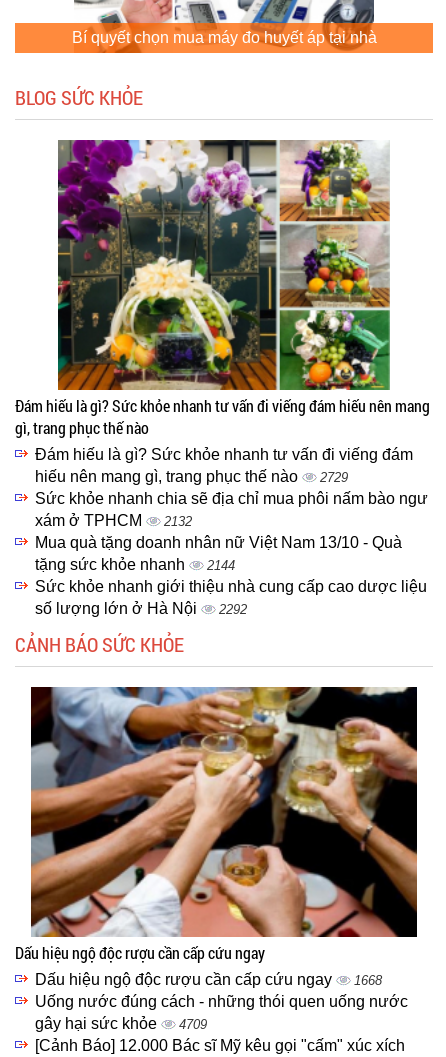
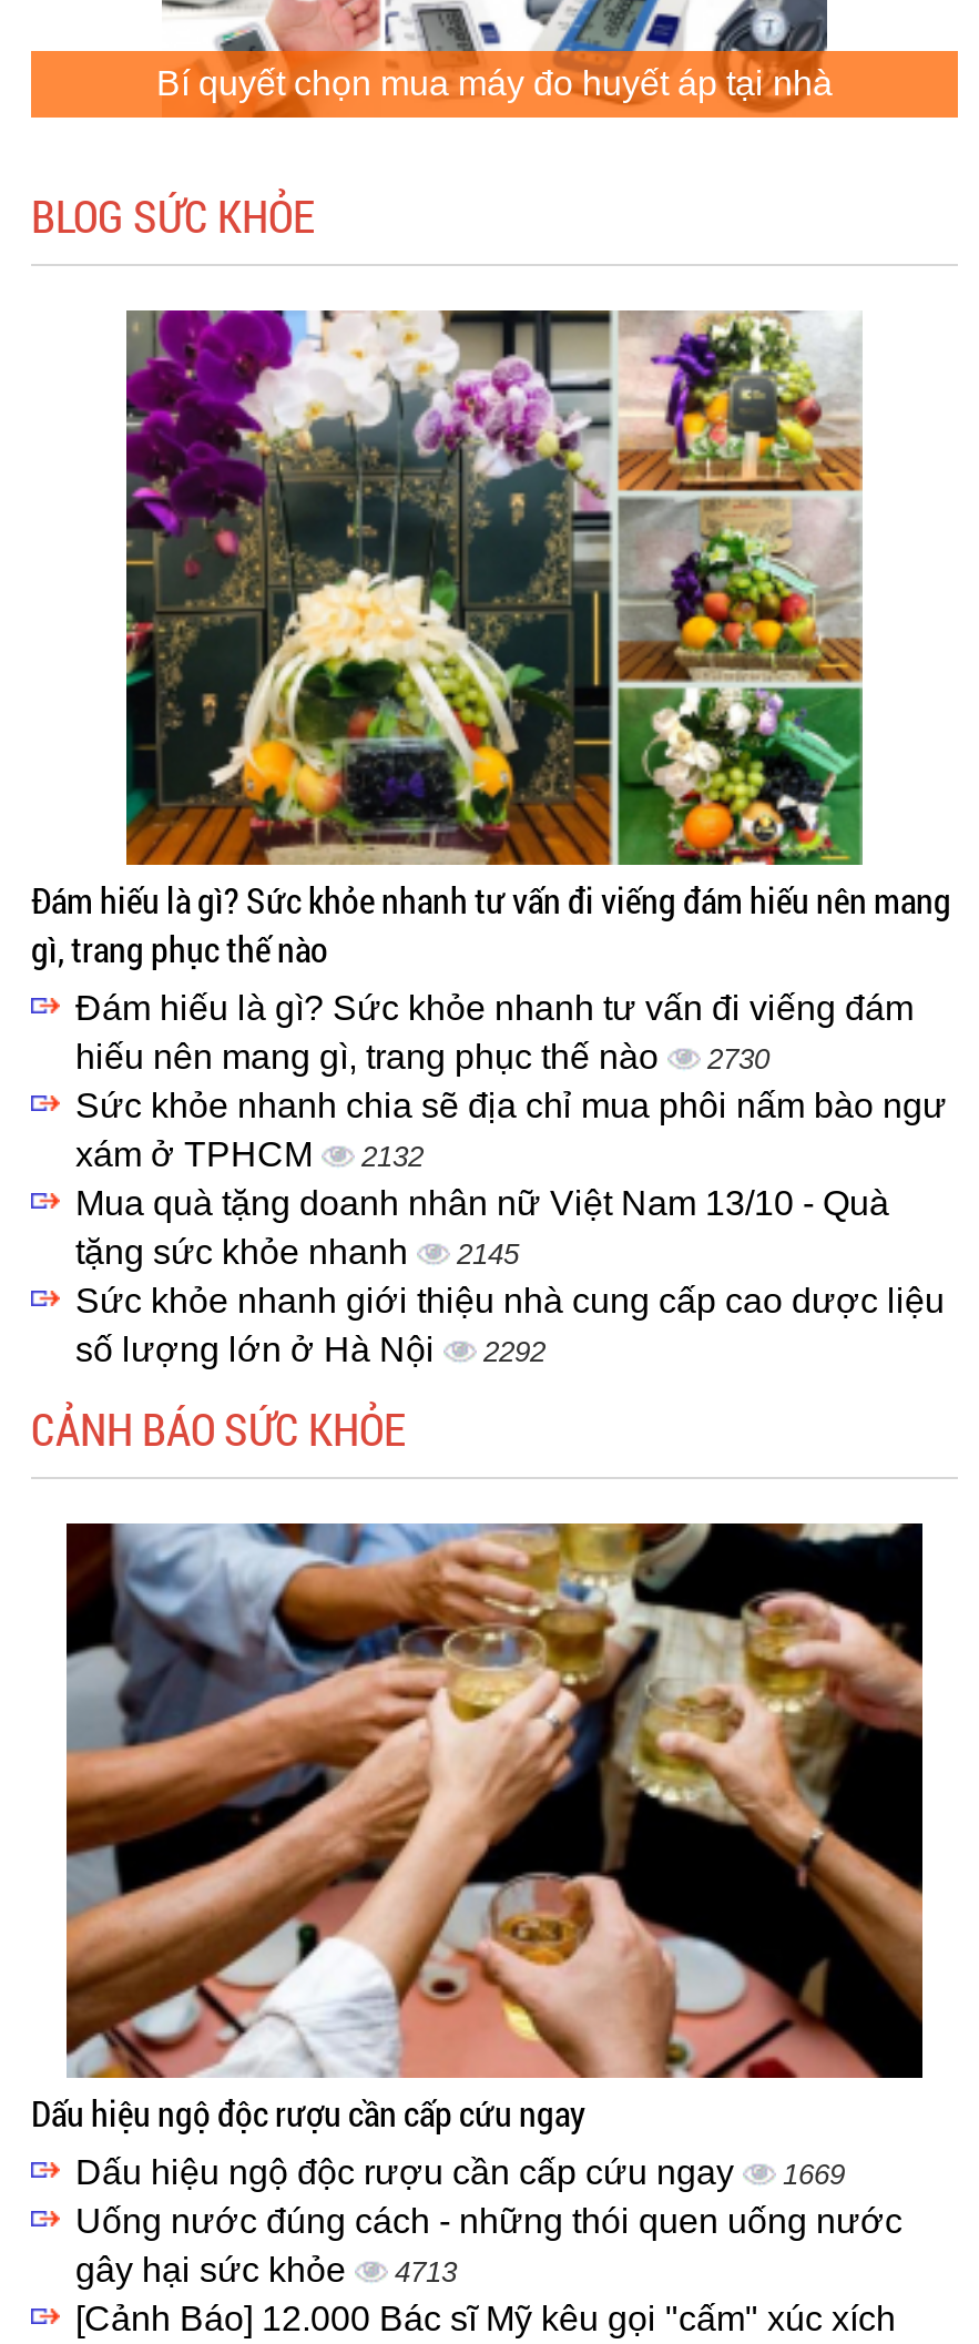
[35,468,348,485] hiếu nên mang gì, trang phục thế nào 2729 -> [75,1038,769,1076] hiếu nên mang gì, trang phục thế nào 2730
[35,556,235,573] tặng sức khỏe nhanh 2144 -> [75,1233,519,1271] tặng sức khỏe nhanh 2145
[35,971,382,988] Dấu hiệu ngộ độc rượu cần cấp cứu ngay 1668 -> [75,2153,845,2191] Dấu hiệu ngộ độc rượu cần cấp cứu ngay 1669
[35,1015,207,1032] gây hại sức khỏe 4709 -> [75,2251,457,2289] gây hại sức khỏe 4713

